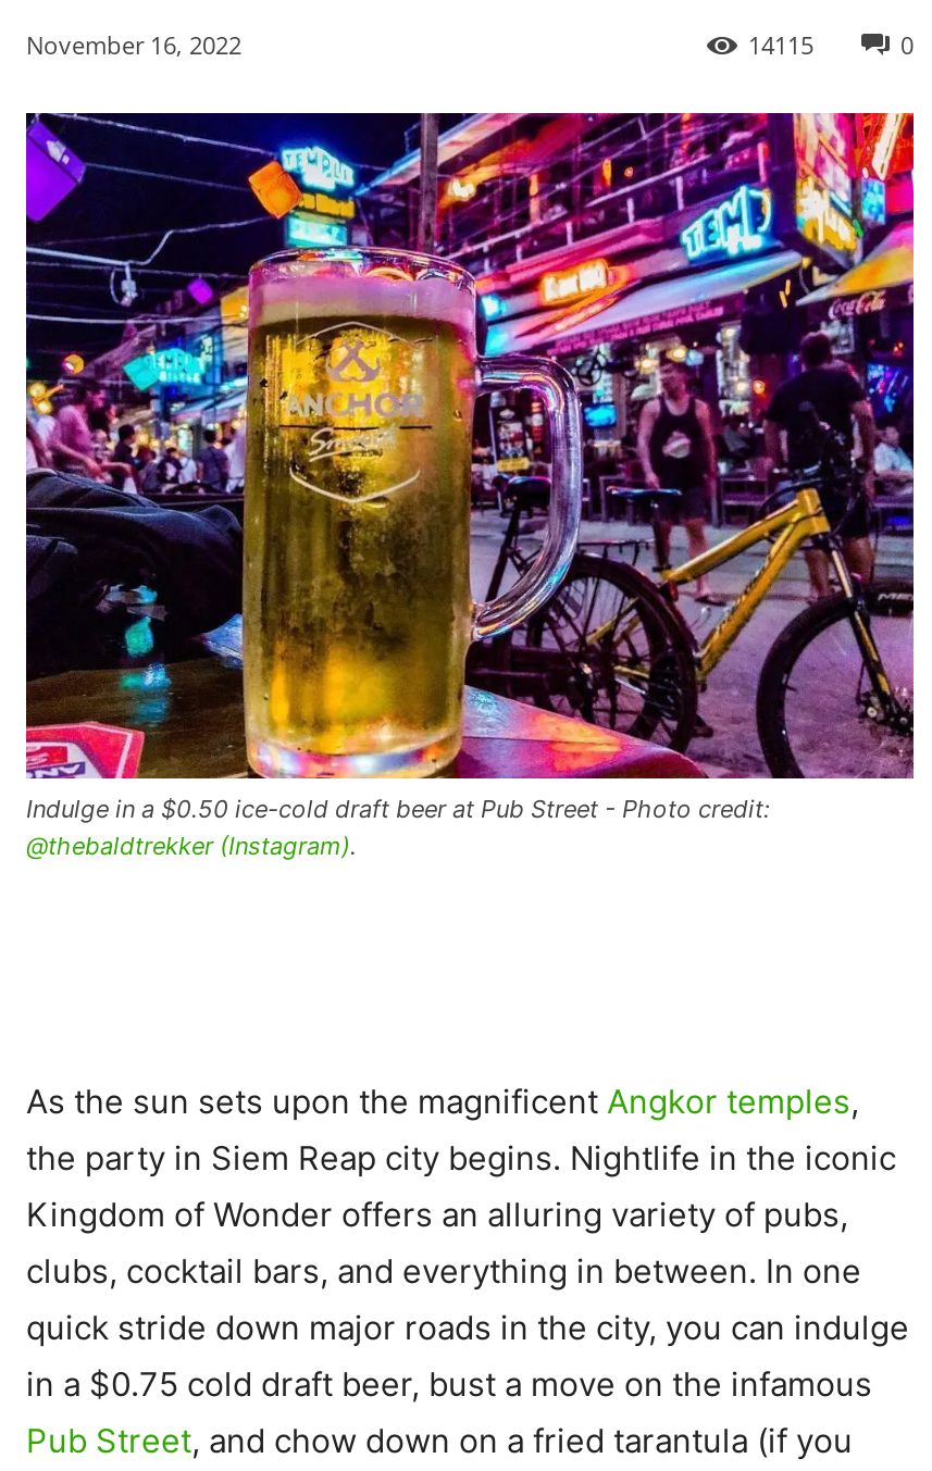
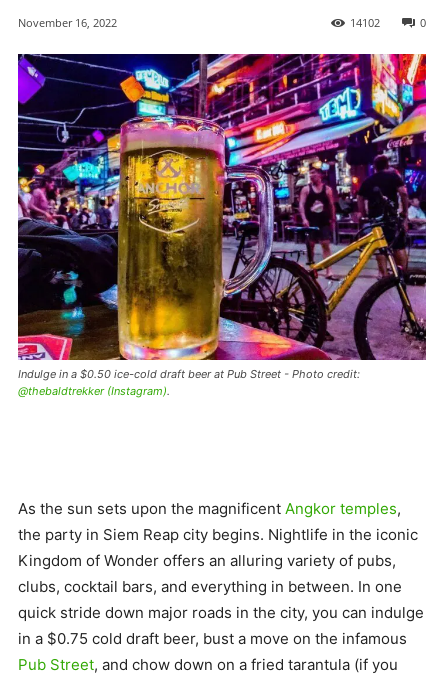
[748,28,813,61] 14115 -> [350,15,380,30] 14102

